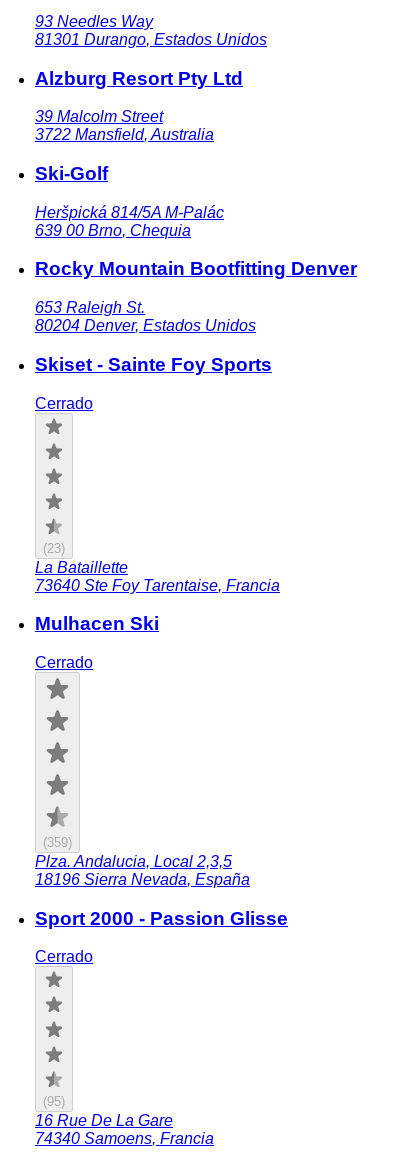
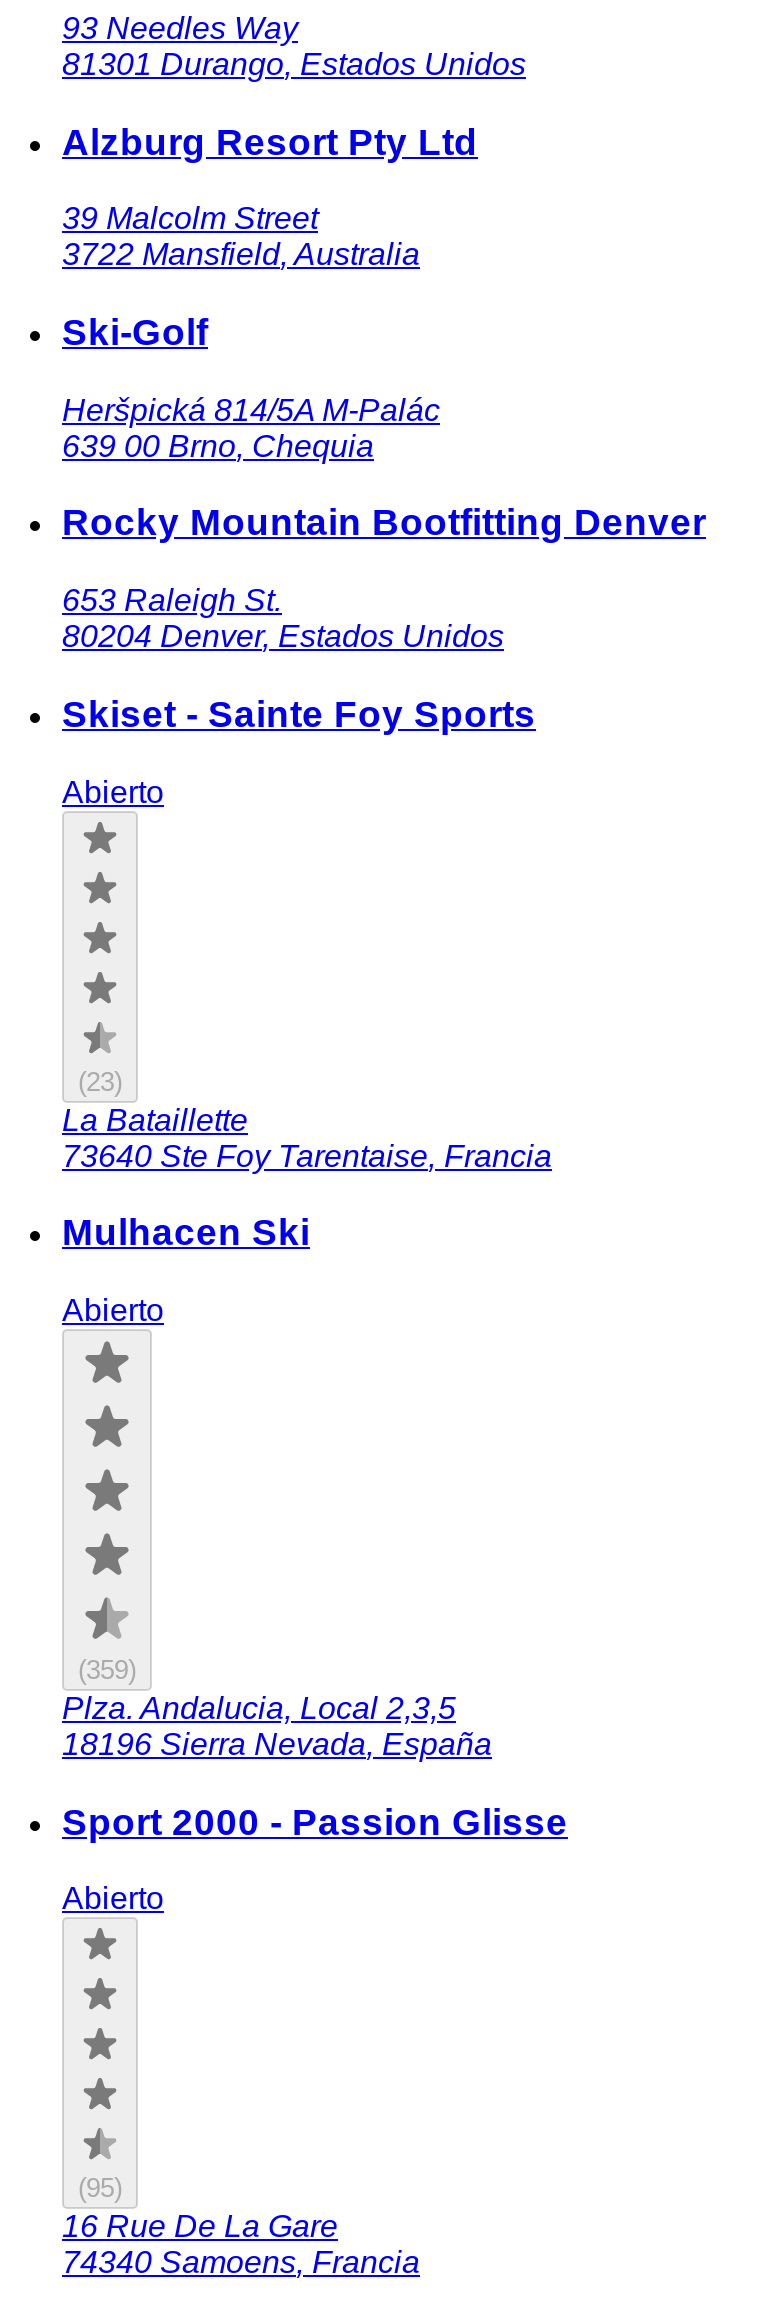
[35,394,93,411] Cerrado -> [62,774,164,808] Abierto
[35,654,93,671] Cerrado -> [62,1293,164,1327] Abierto
[35,948,93,965] Cerrado -> [62,1882,164,1916] Abierto

